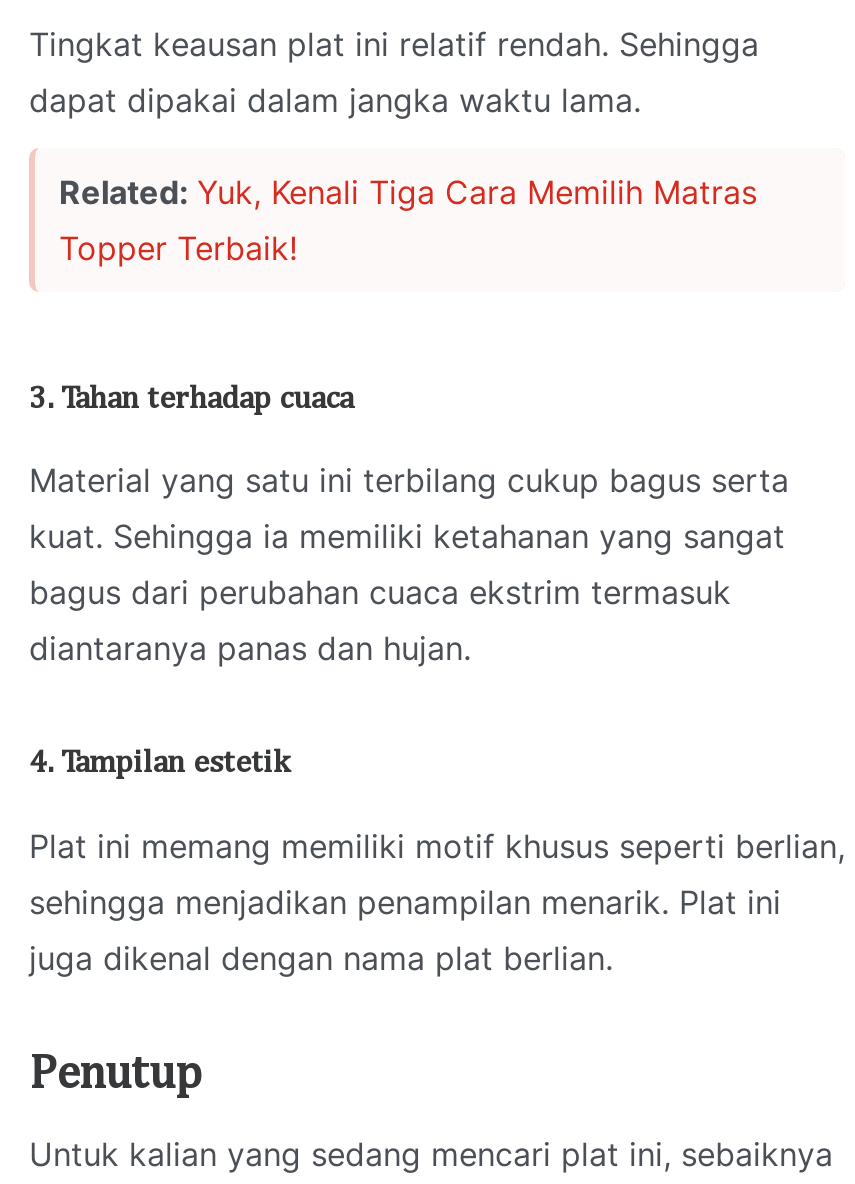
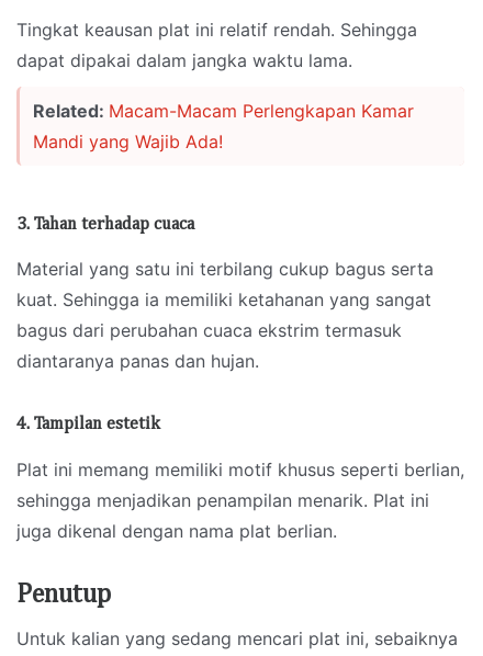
[59,172,757,268] Related: Yuk, Kenali Tiga Cara Memilih Matras | Topper Terbaik! -> [33,100,414,152] Related: Macam-Macam Perlengkapan Kamar | Mandi yang Wajib Ada!

